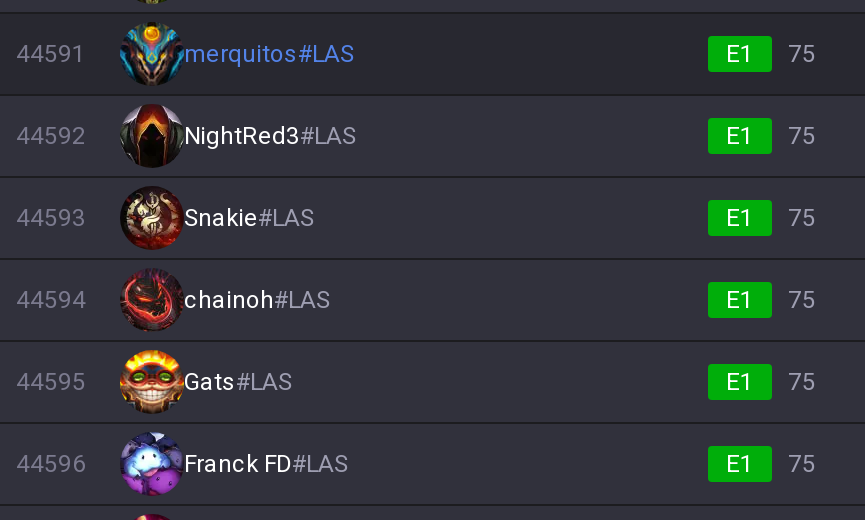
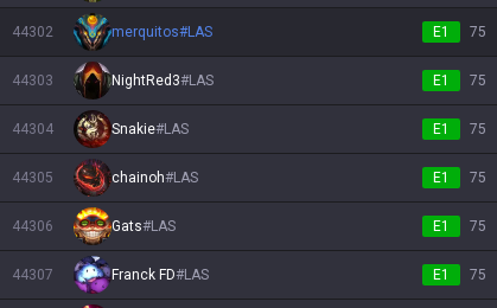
[16,40,86,68] 44591 -> [12,24,53,40] 44302
[16,122,86,150] 44592 -> [12,72,53,89] 44303
[16,204,86,232] 44593 -> [12,121,53,137] 44304
[16,286,86,314] 44594 -> [12,169,53,186] 44305
[16,368,86,396] 44595 -> [12,218,53,235] 44306
[16,450,86,478] 44596 -> [12,267,53,283] 44307

